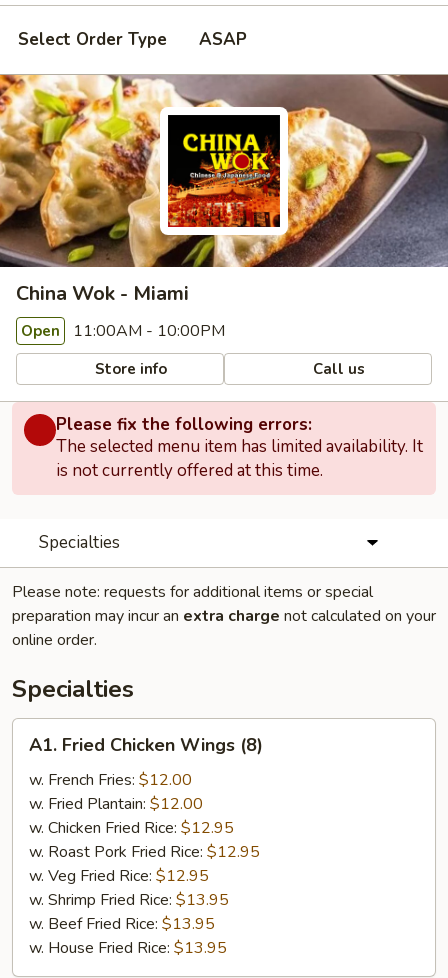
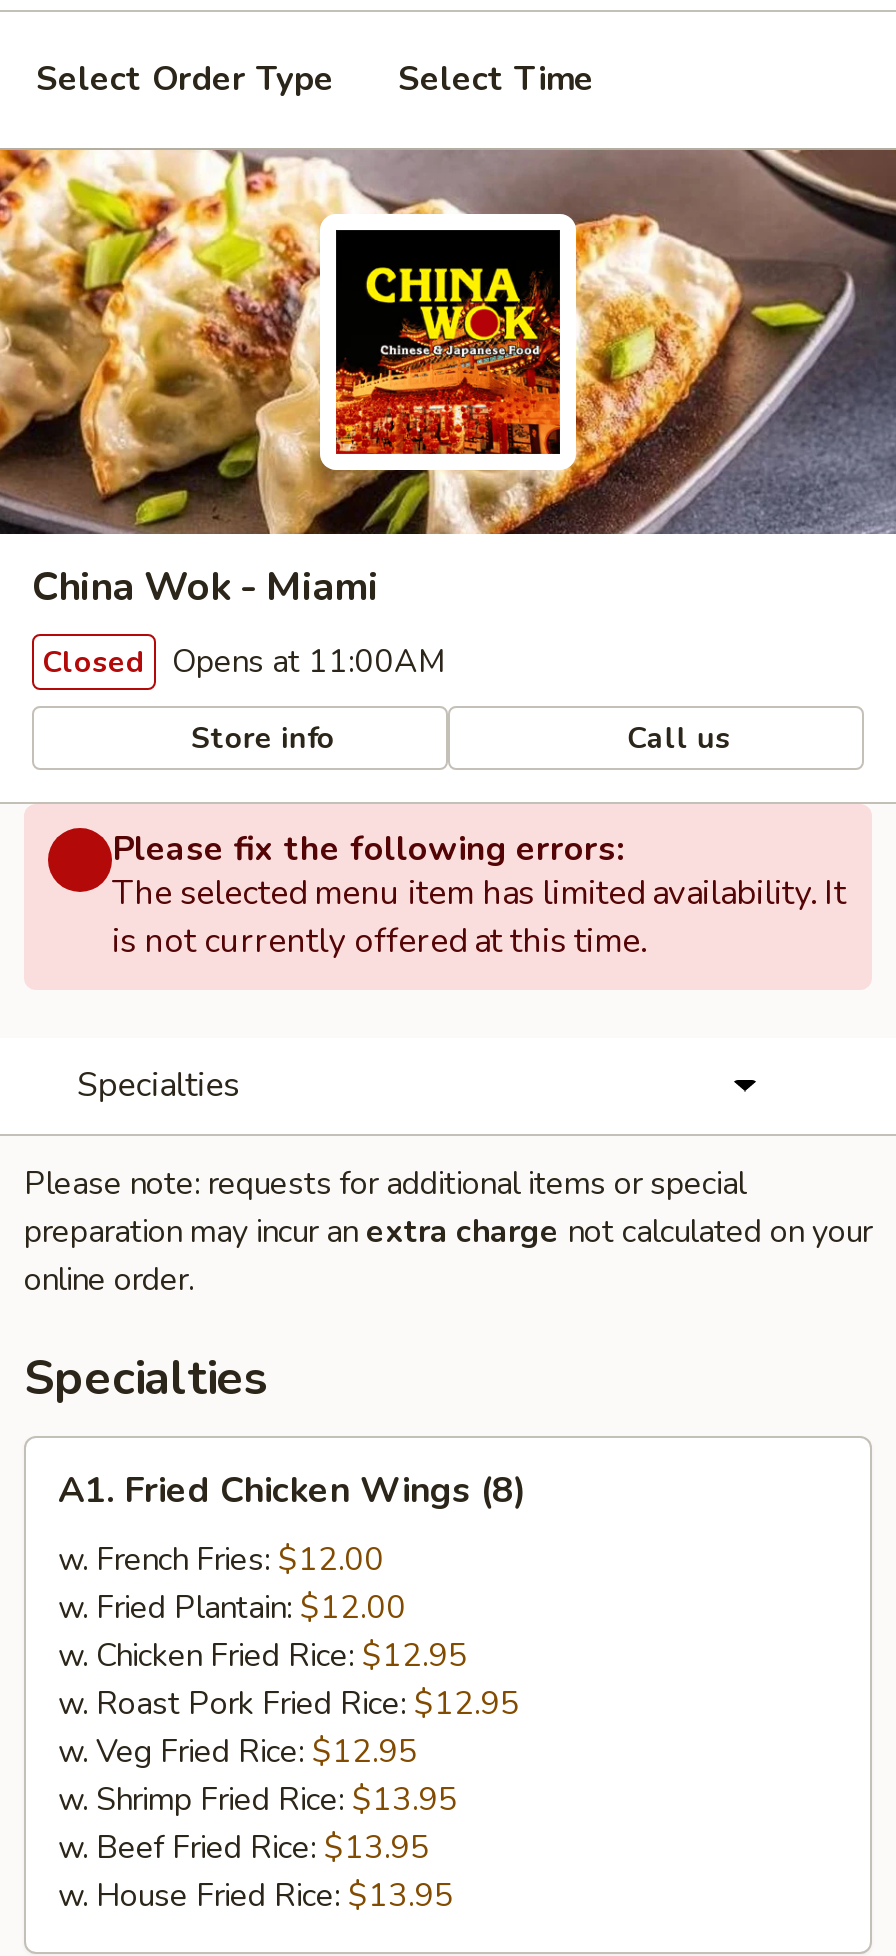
[199,28,247,51] ASAP -> [398,56,594,102] Select Time
[21,320,225,342] Open 11:00AM - 10:00PM -> [42,640,446,684] Closed Opens at 11:00AM

